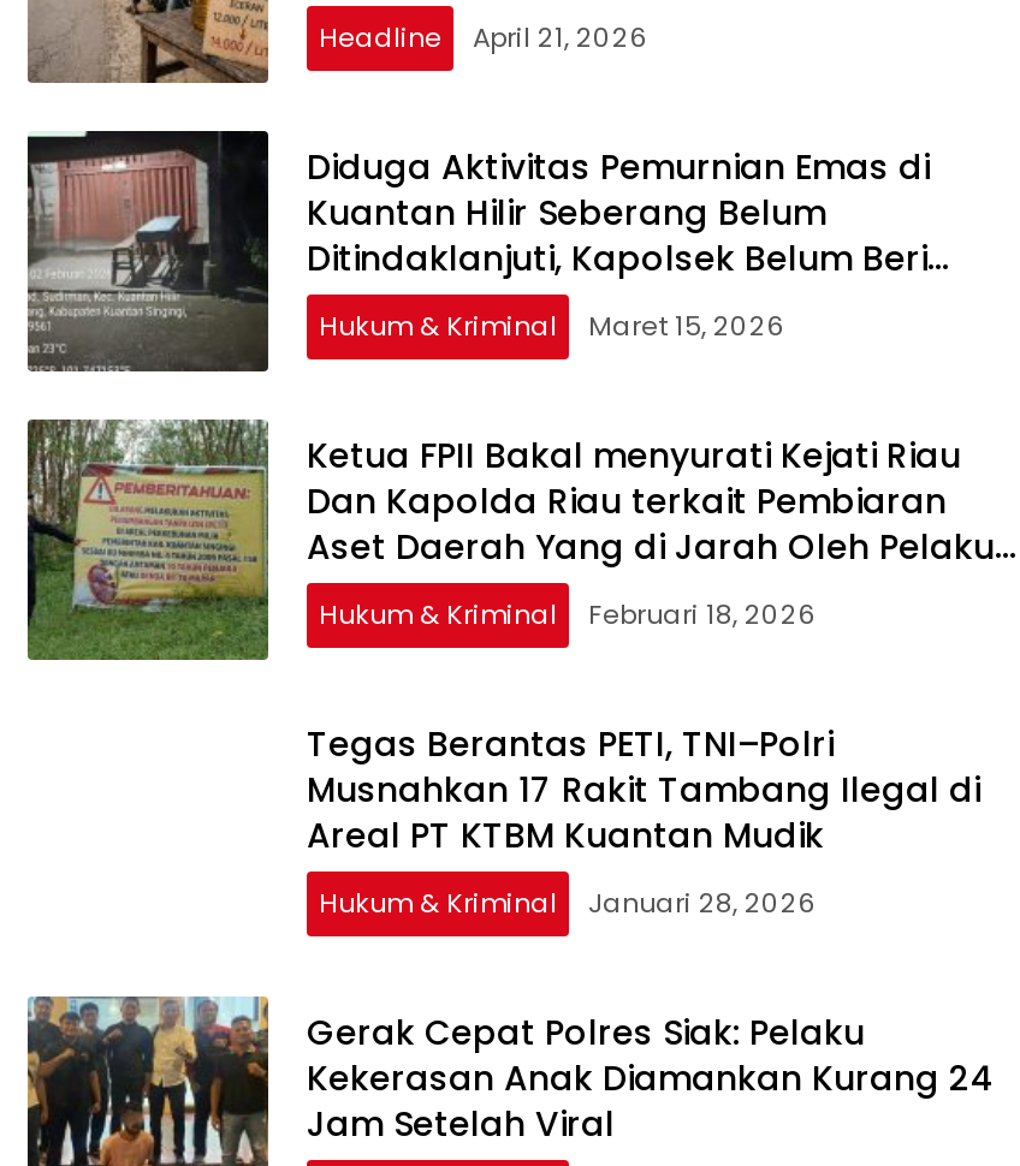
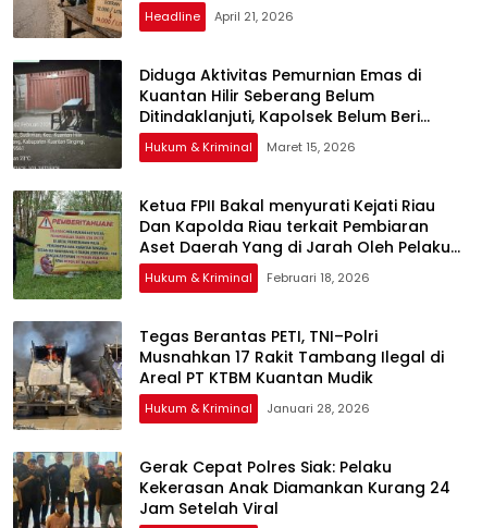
none -> [12,320,123,431] [image]

